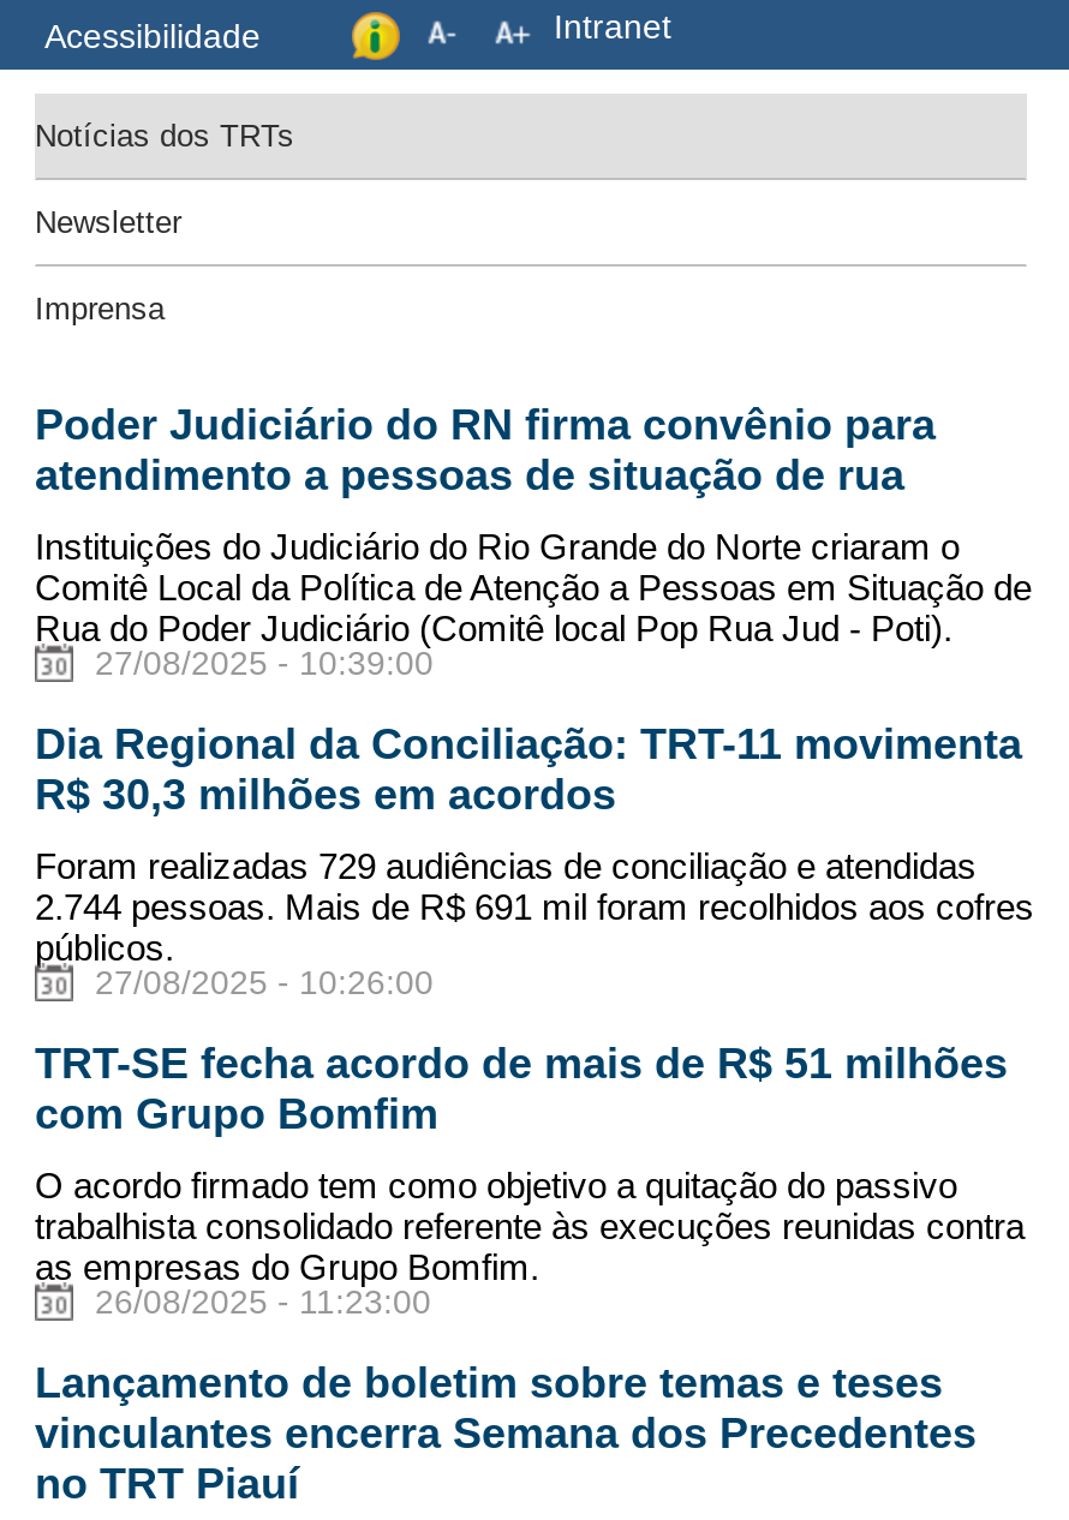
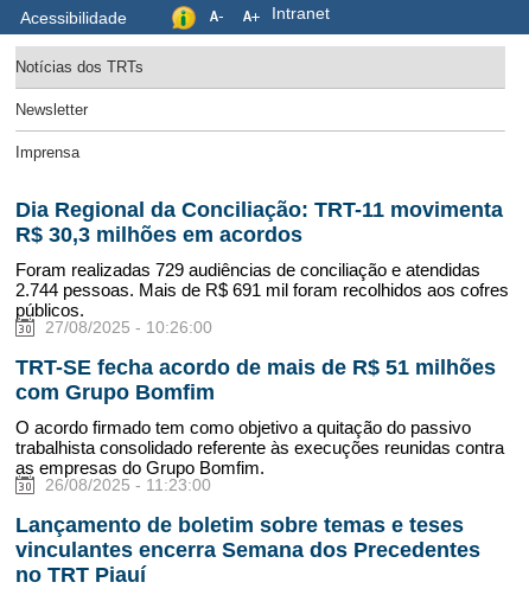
[35,401,1032,682] Poder Judiciário do RN firma convênio para | atendimento a pessoas de situação de rua | Instituições do Judiciário do Rio Grande do Norte criaram o | Comitê Local da Política de Atenção a Pessoas em Situação de | Rua do Poder Judiciário (Comitê local Pop Rua Jud - Poti). | 27/08/2025 - 10:39:00 -> none

